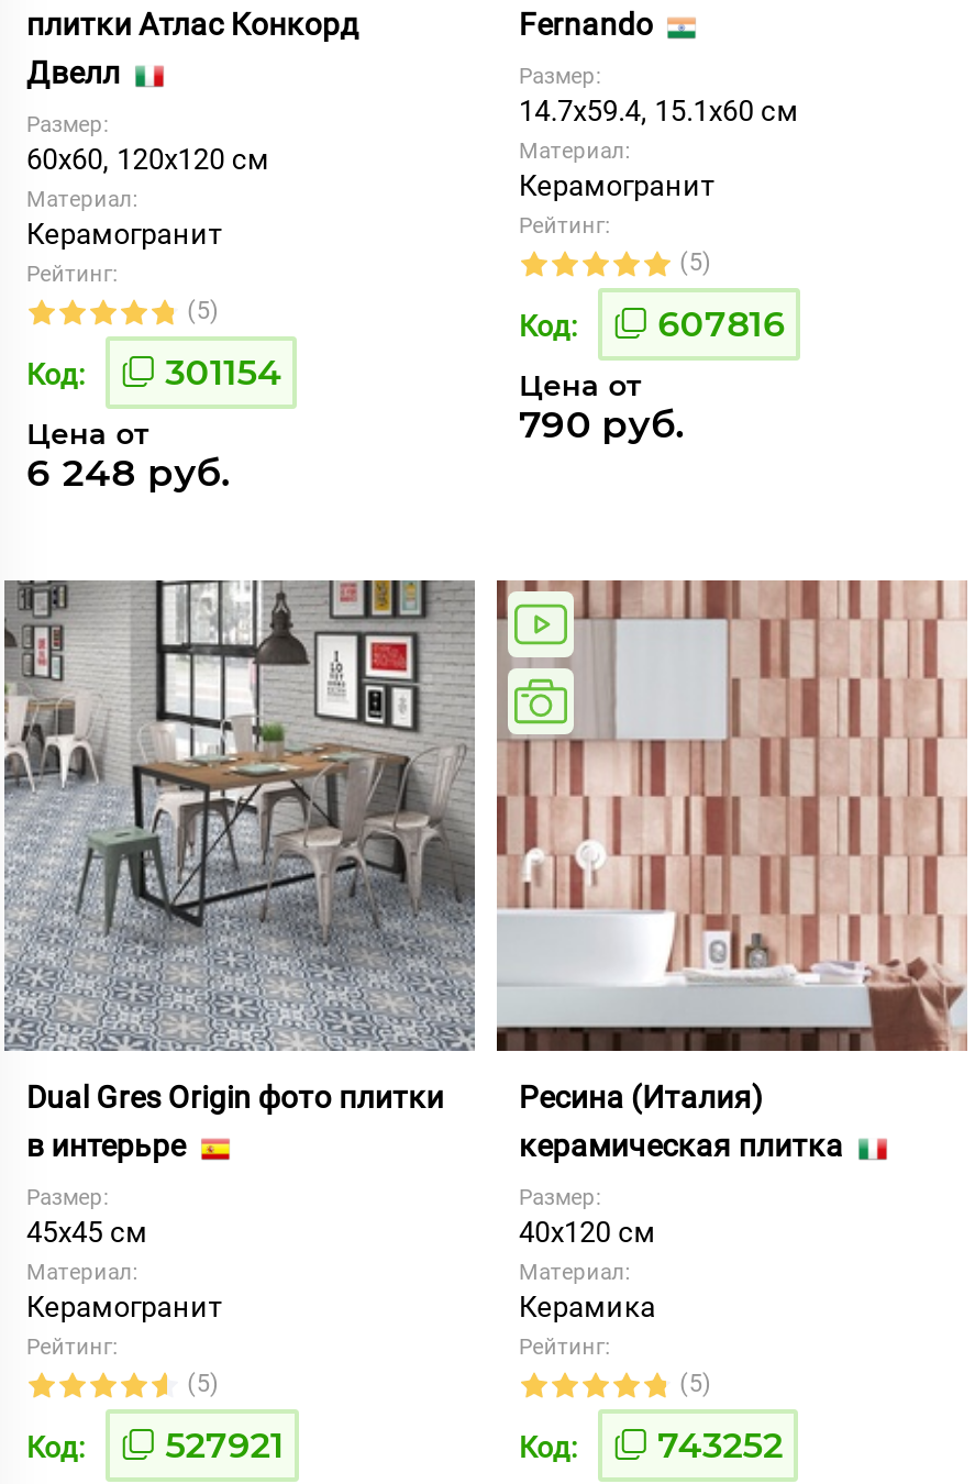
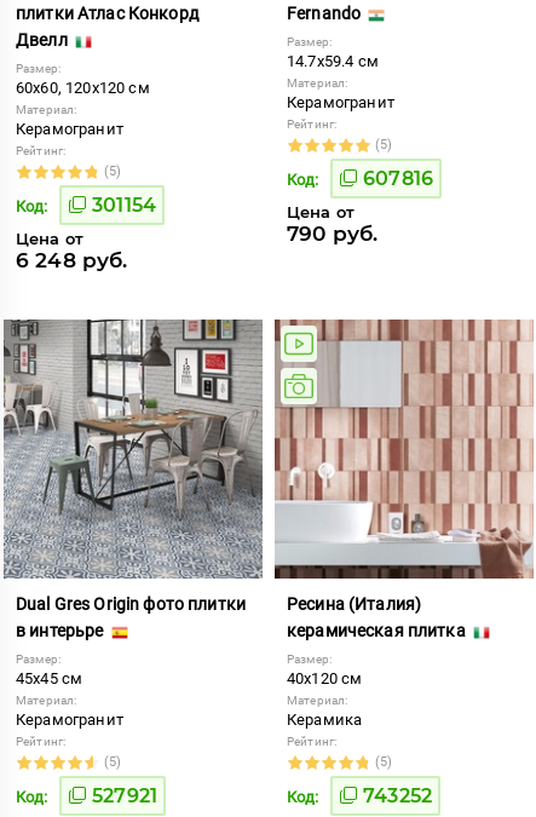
[519,96,799,129] 14.7x59.4, 15.1x60 см -> [287,53,379,71] 14.7x59.4 см

